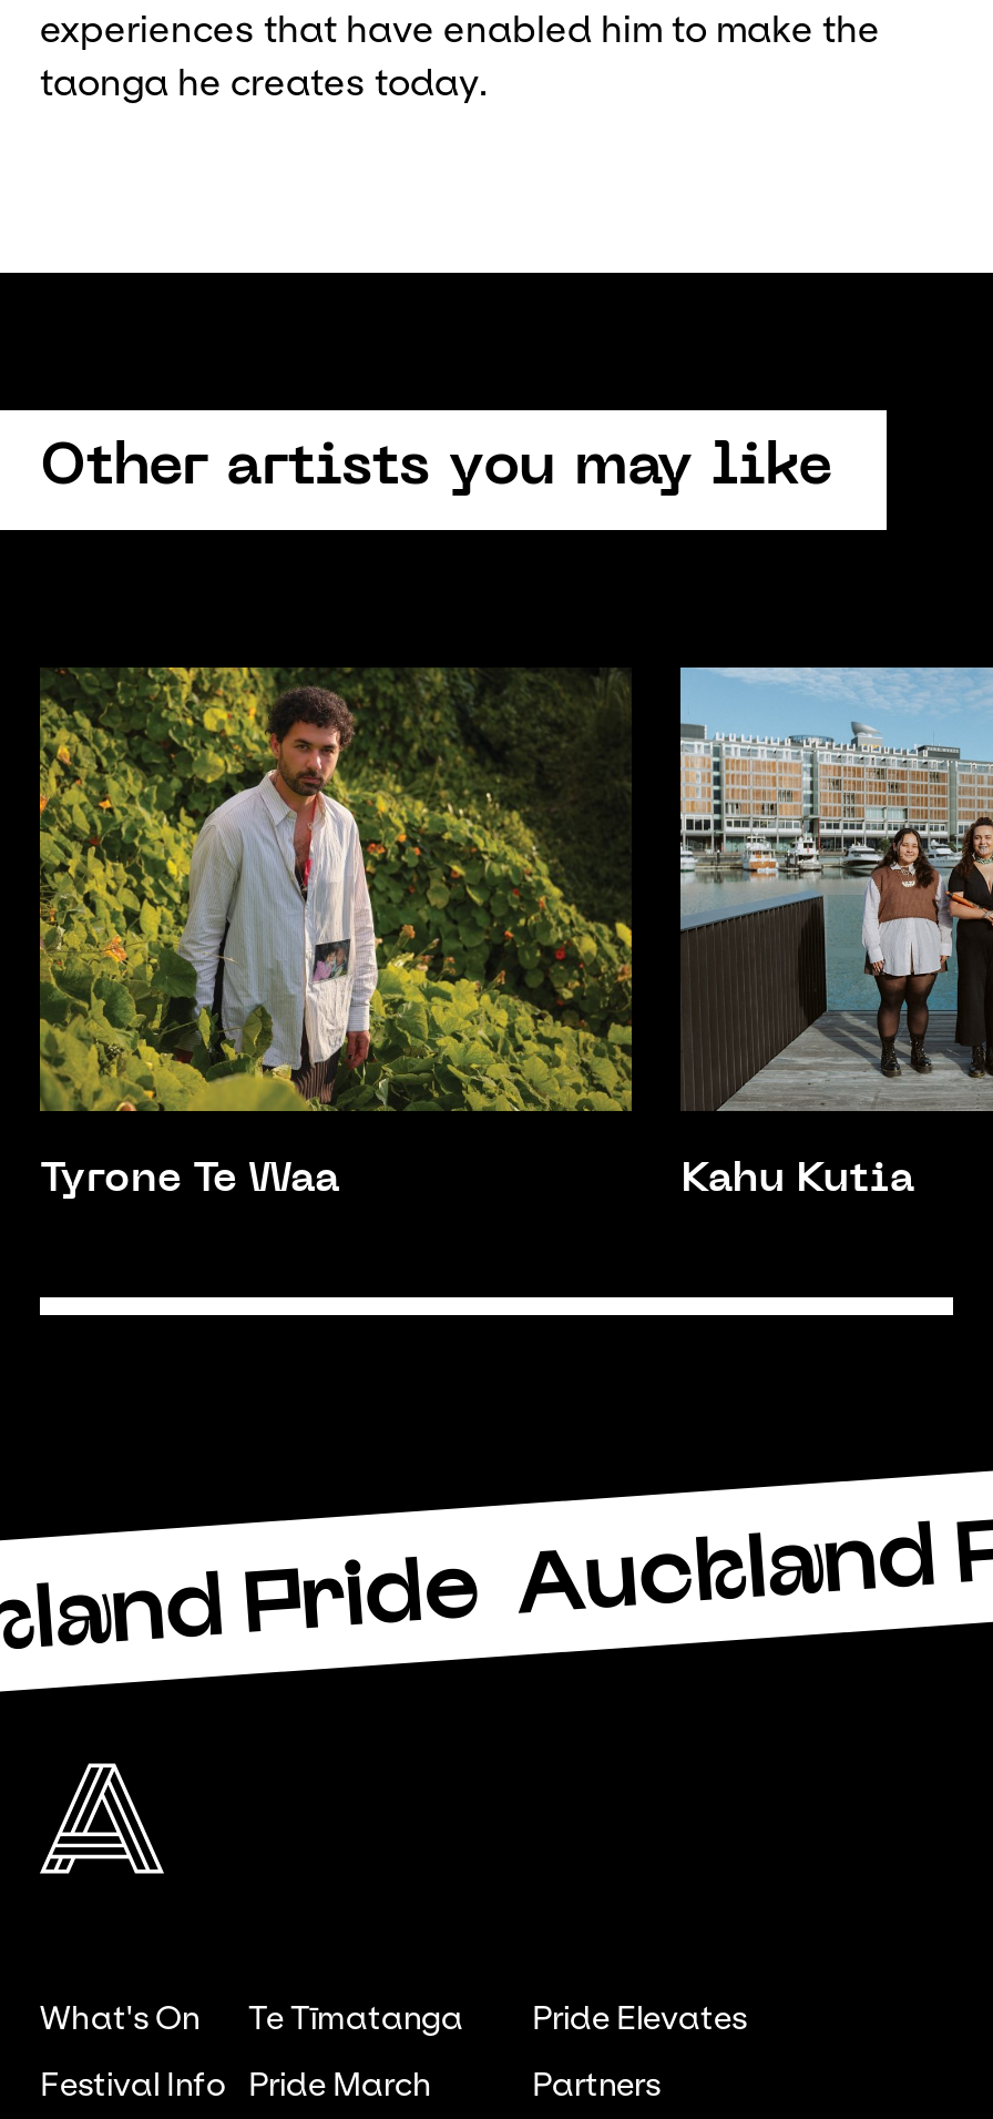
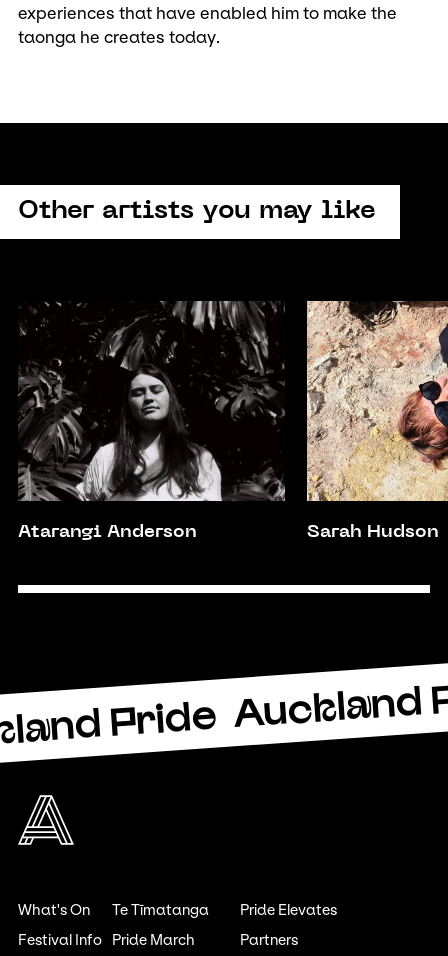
[38,665,914,1201] [image] | Tyrone Te Waa | Kahu Kutia -> [18,300,439,541] [image] | Atarangi Anderson | Sarah Hudson
[678,665,986,1111] [image] -> [306,300,445,502] [image]

